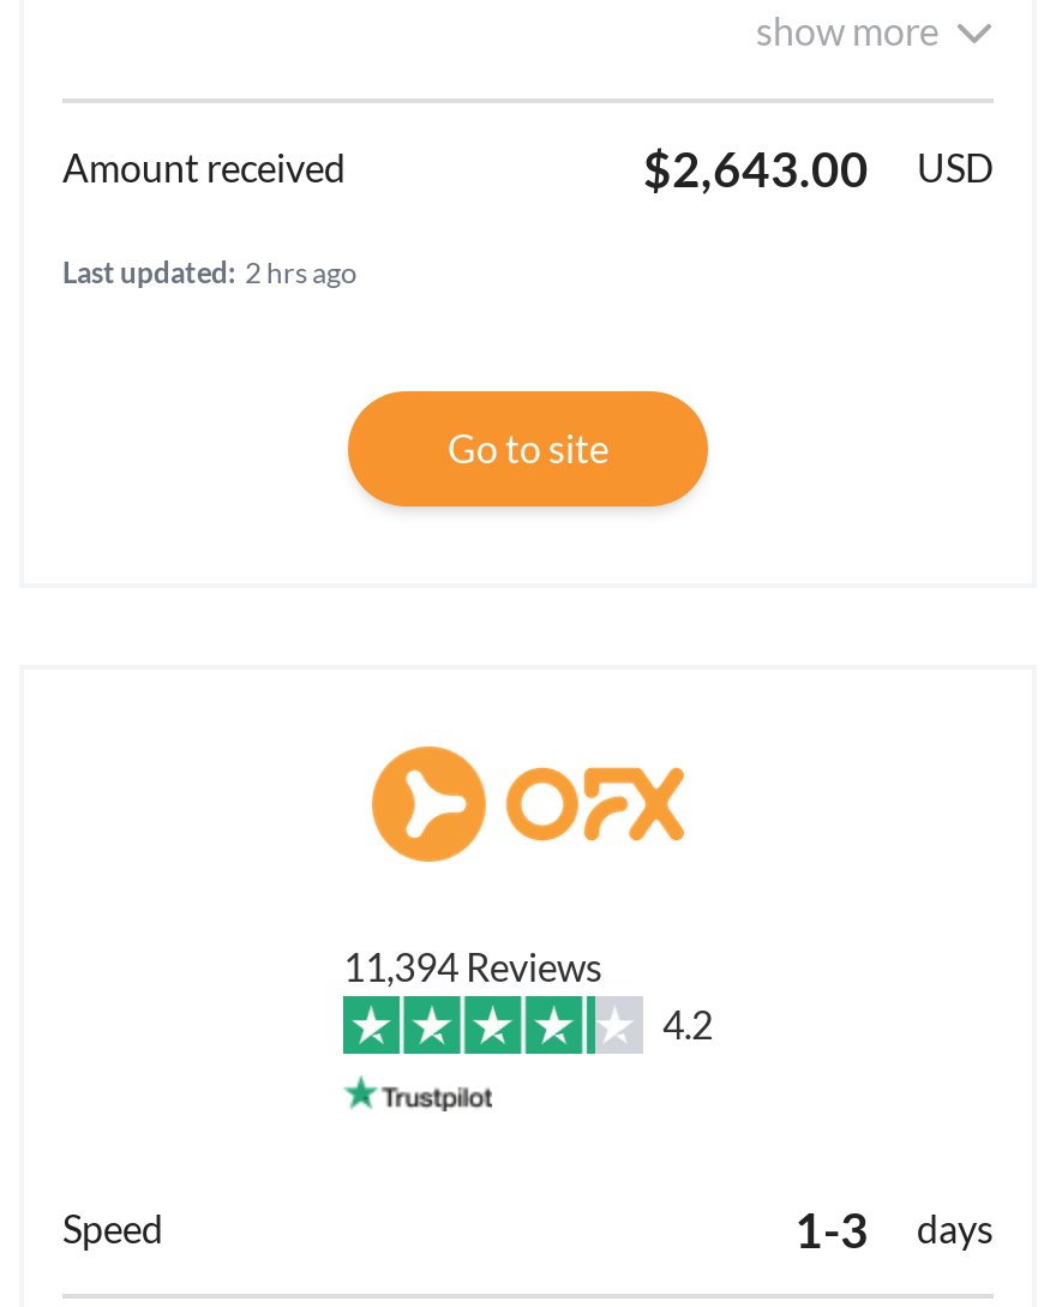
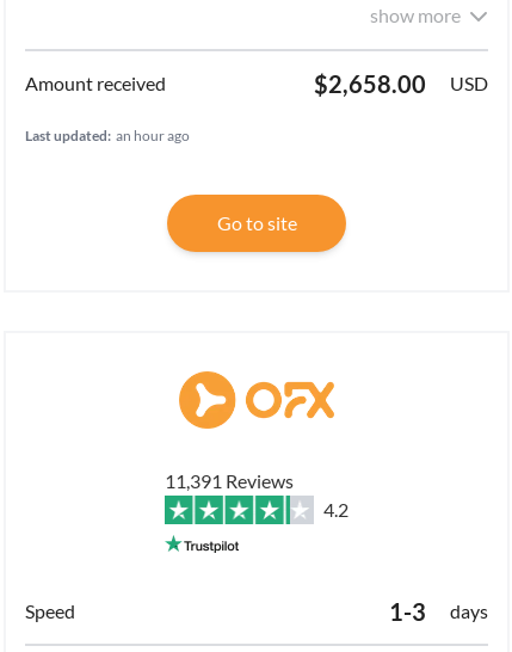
[643,140,994,198] $2,643.00 USD -> [314,70,488,98] $2,658.00 USD
[62,255,358,291] Last updated: 2 hrs ago -> [25,127,190,145] Last updated: an hour ago
[343,943,602,988] 11,394 Reviews -> [165,469,294,492] 11,391 Reviews

